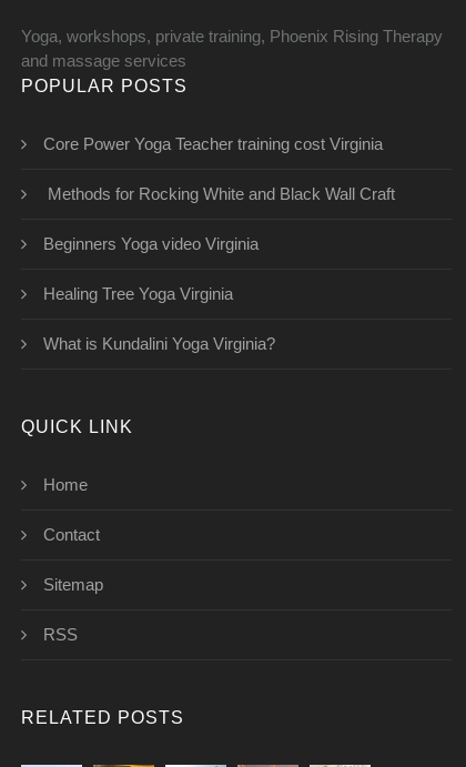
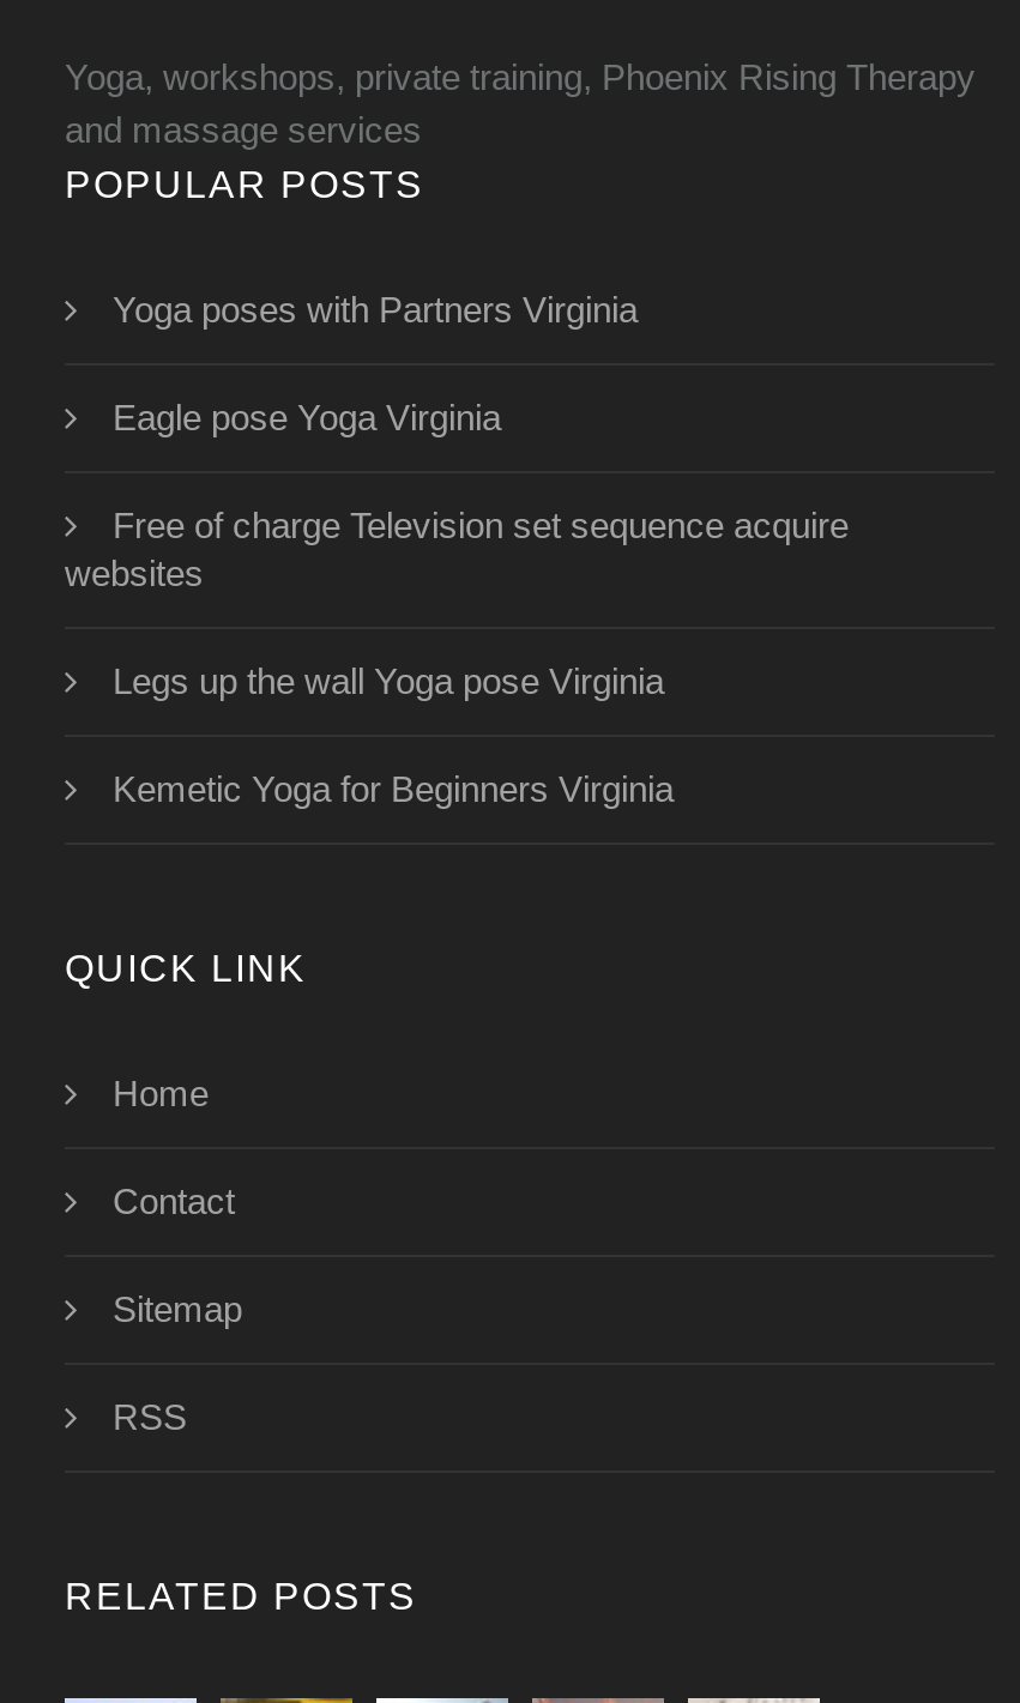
[43,135,383,153] Core Power Yoga Teacher training cost Virginia -> [113,289,638,330] Yoga poses with Partners Virginia
[43,184,395,203] Methods for Rocking White and Black Wall Craft -> [113,397,501,438] Eagle pose Yoga Virginia
[43,234,259,253] Beginners Yoga video Virginia -> [65,505,849,594] Free of charge Television set sequence acquire | websites
[43,284,233,303] Healing Tree Yoga Virginia -> [113,661,664,702] Legs up the wall Yoga pose Virginia
[43,334,275,353] What is Kundalini Yoga Virginia? -> [113,769,674,809] Kemetic Yoga for Beginners Virginia

